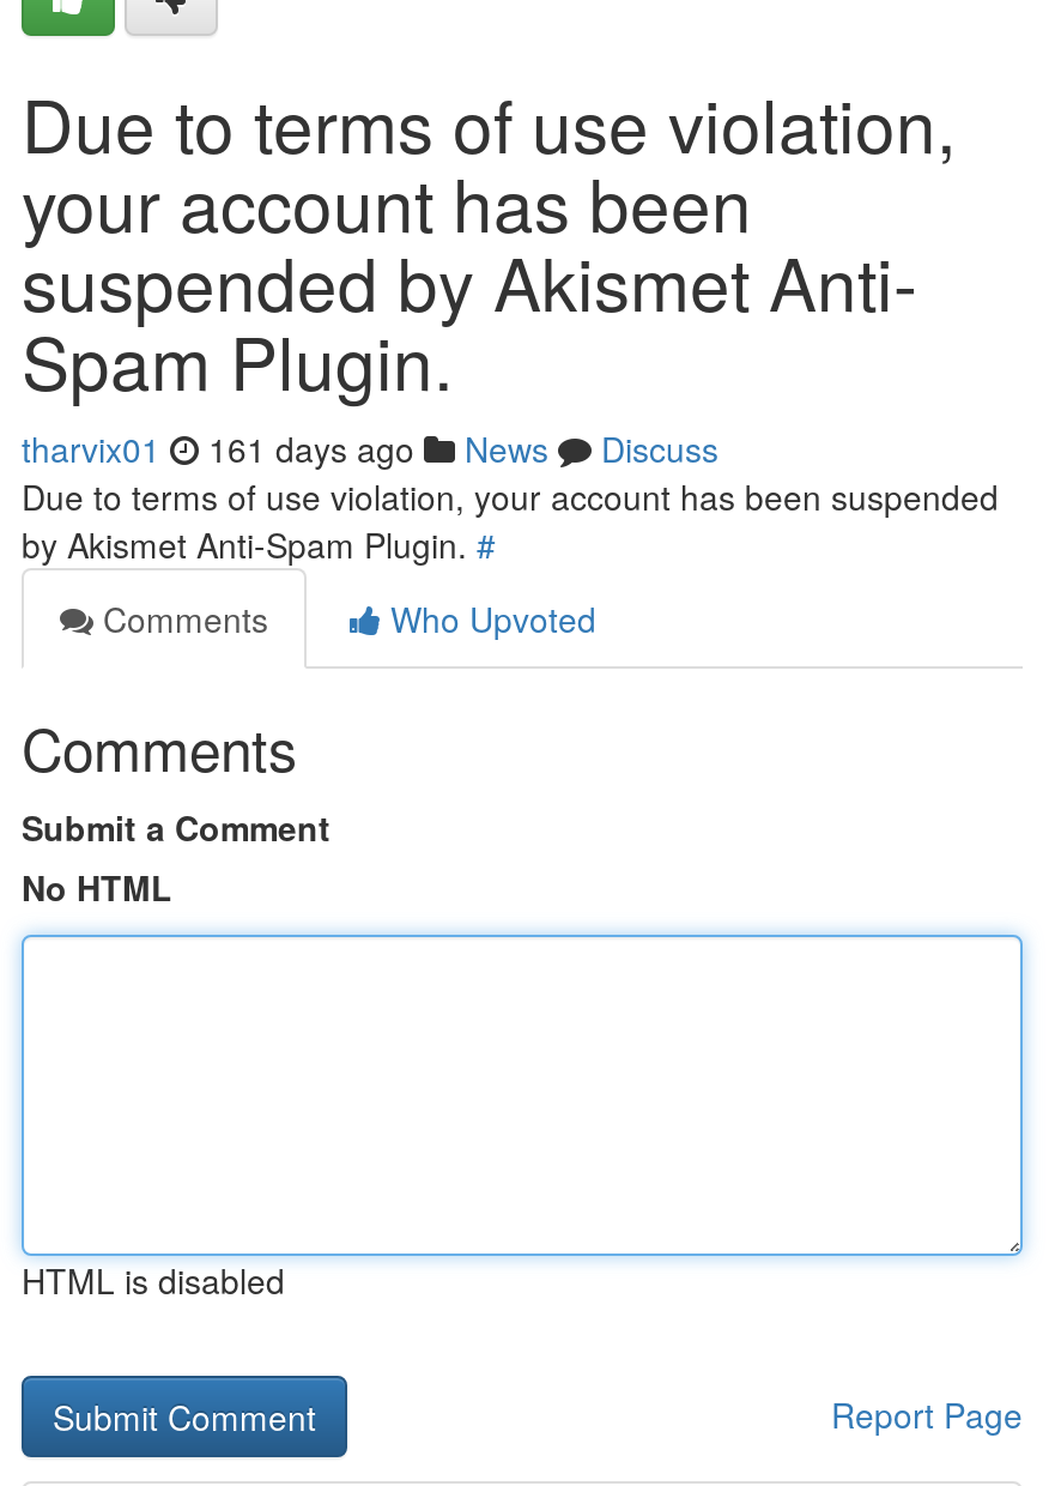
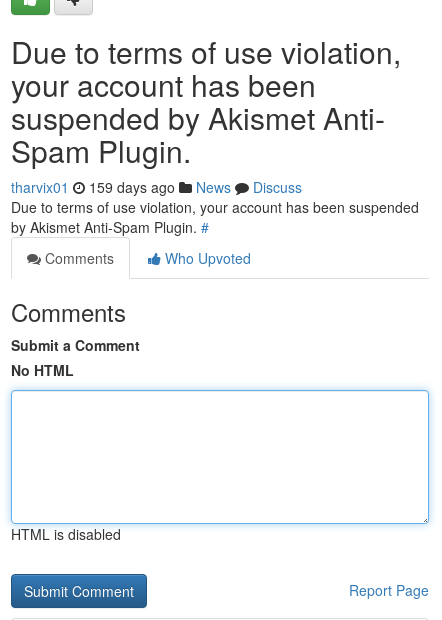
[22,424,719,472] tharvix01 161 days ago News Discuss -> [11,177,302,197] tharvix01 159 days ago News Discuss

